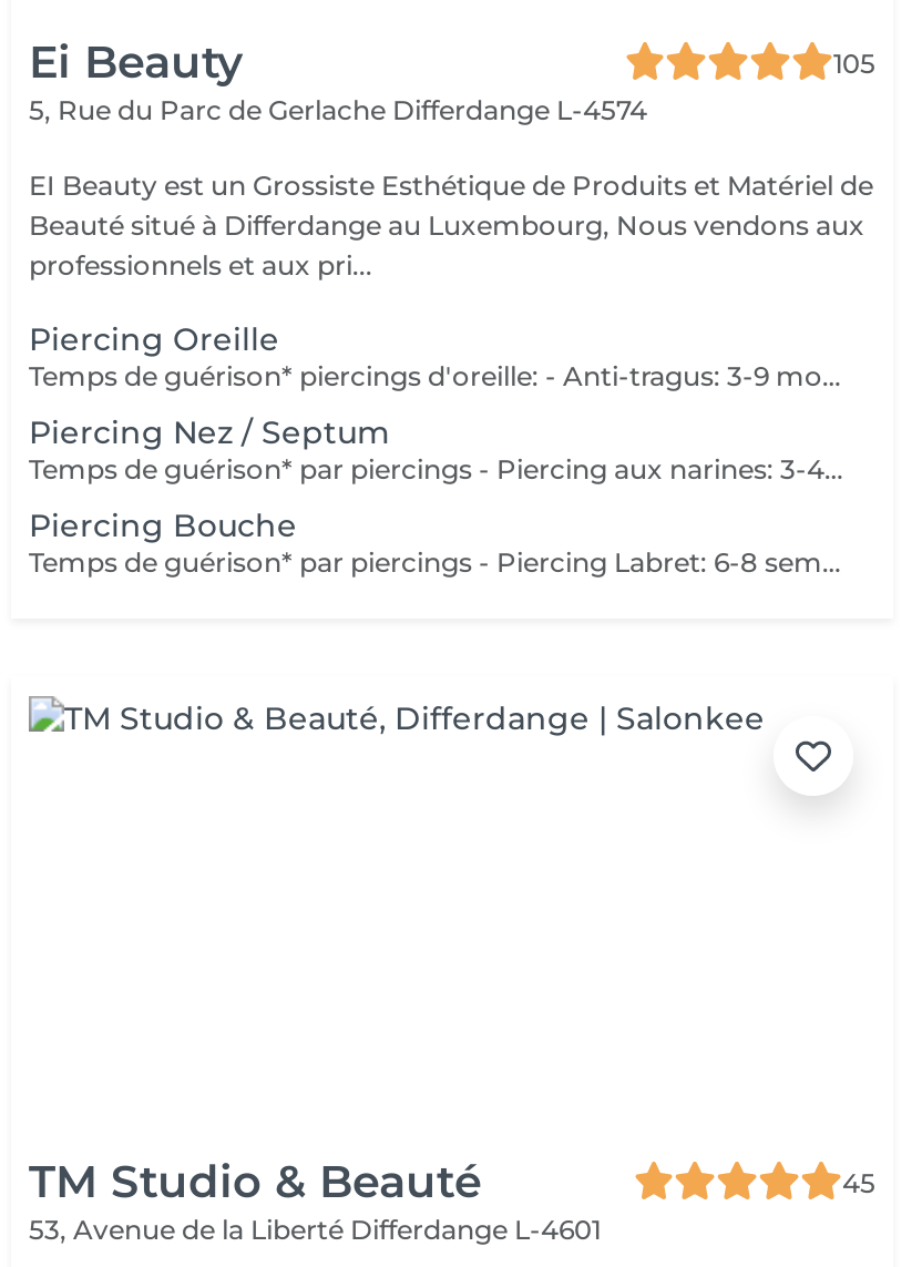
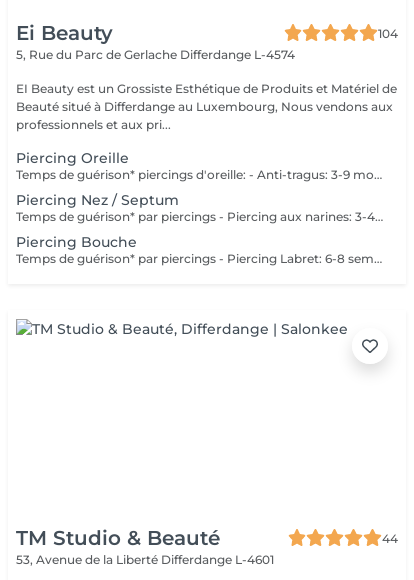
[833,47,875,80] 105 -> [378,26,398,41] 104
[842,1166,875,1199] 45 -> [382,531,398,546] 44

